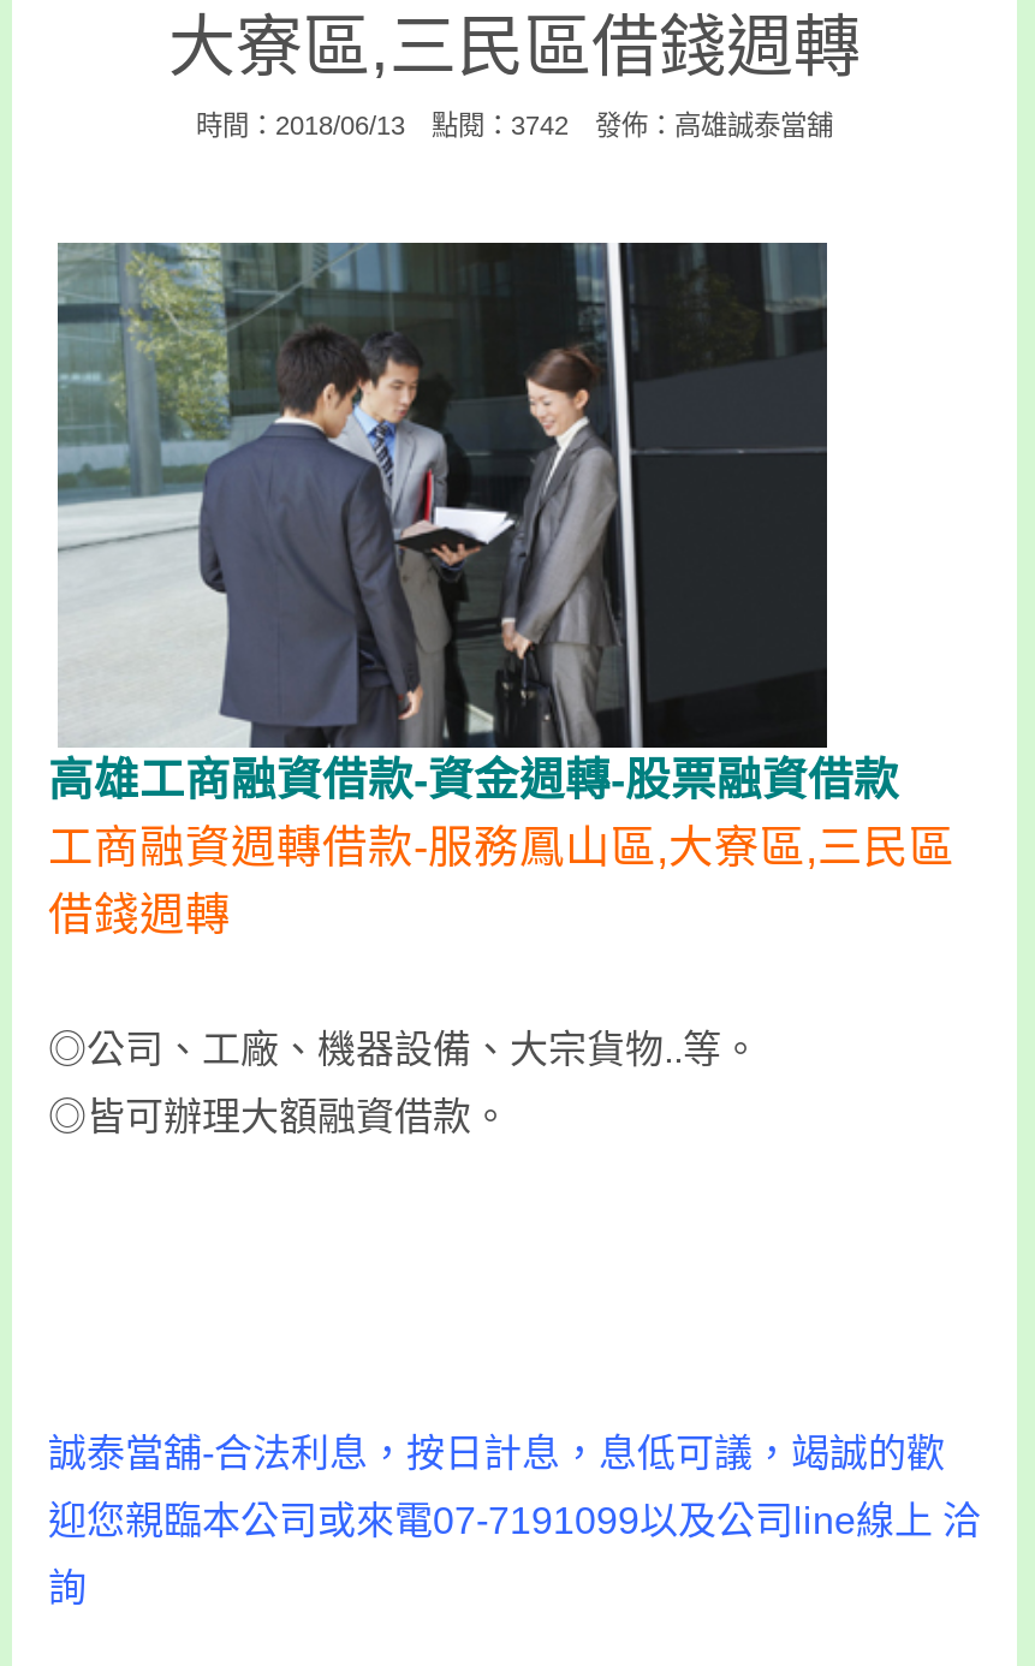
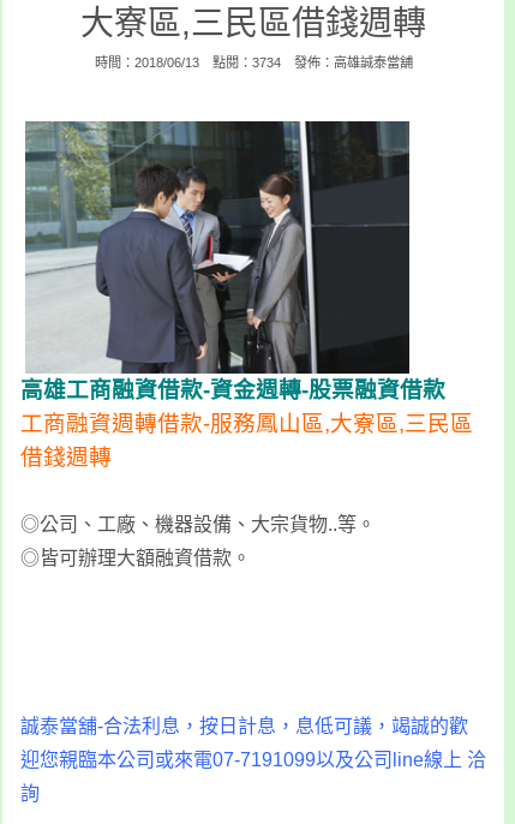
[196,110,833,139] 時間：2018/06/13 點閱：3742 發佈：高雄誠泰當舖 -> [94,55,412,69] 時間：2018/06/13 點閱：3734 發佈：高雄誠泰當舖

